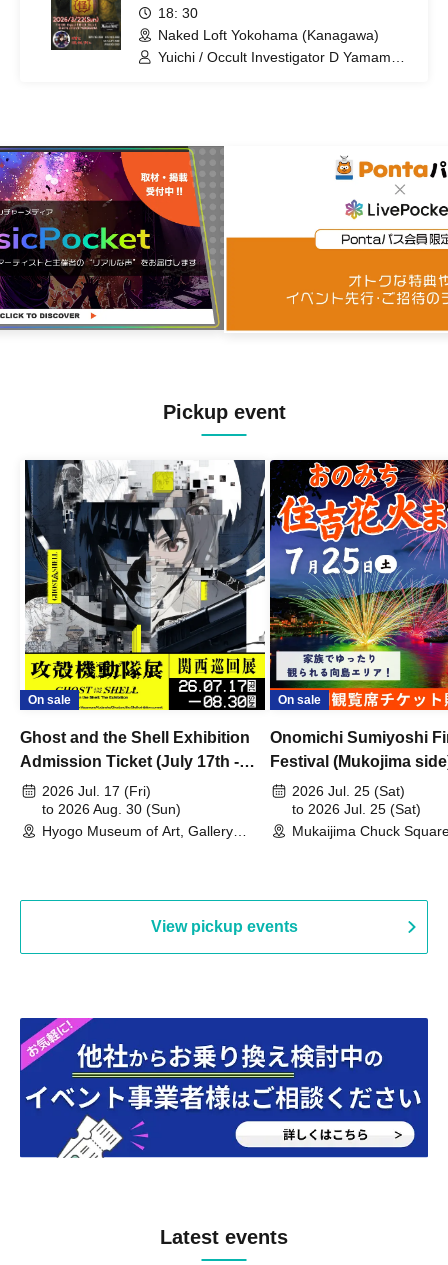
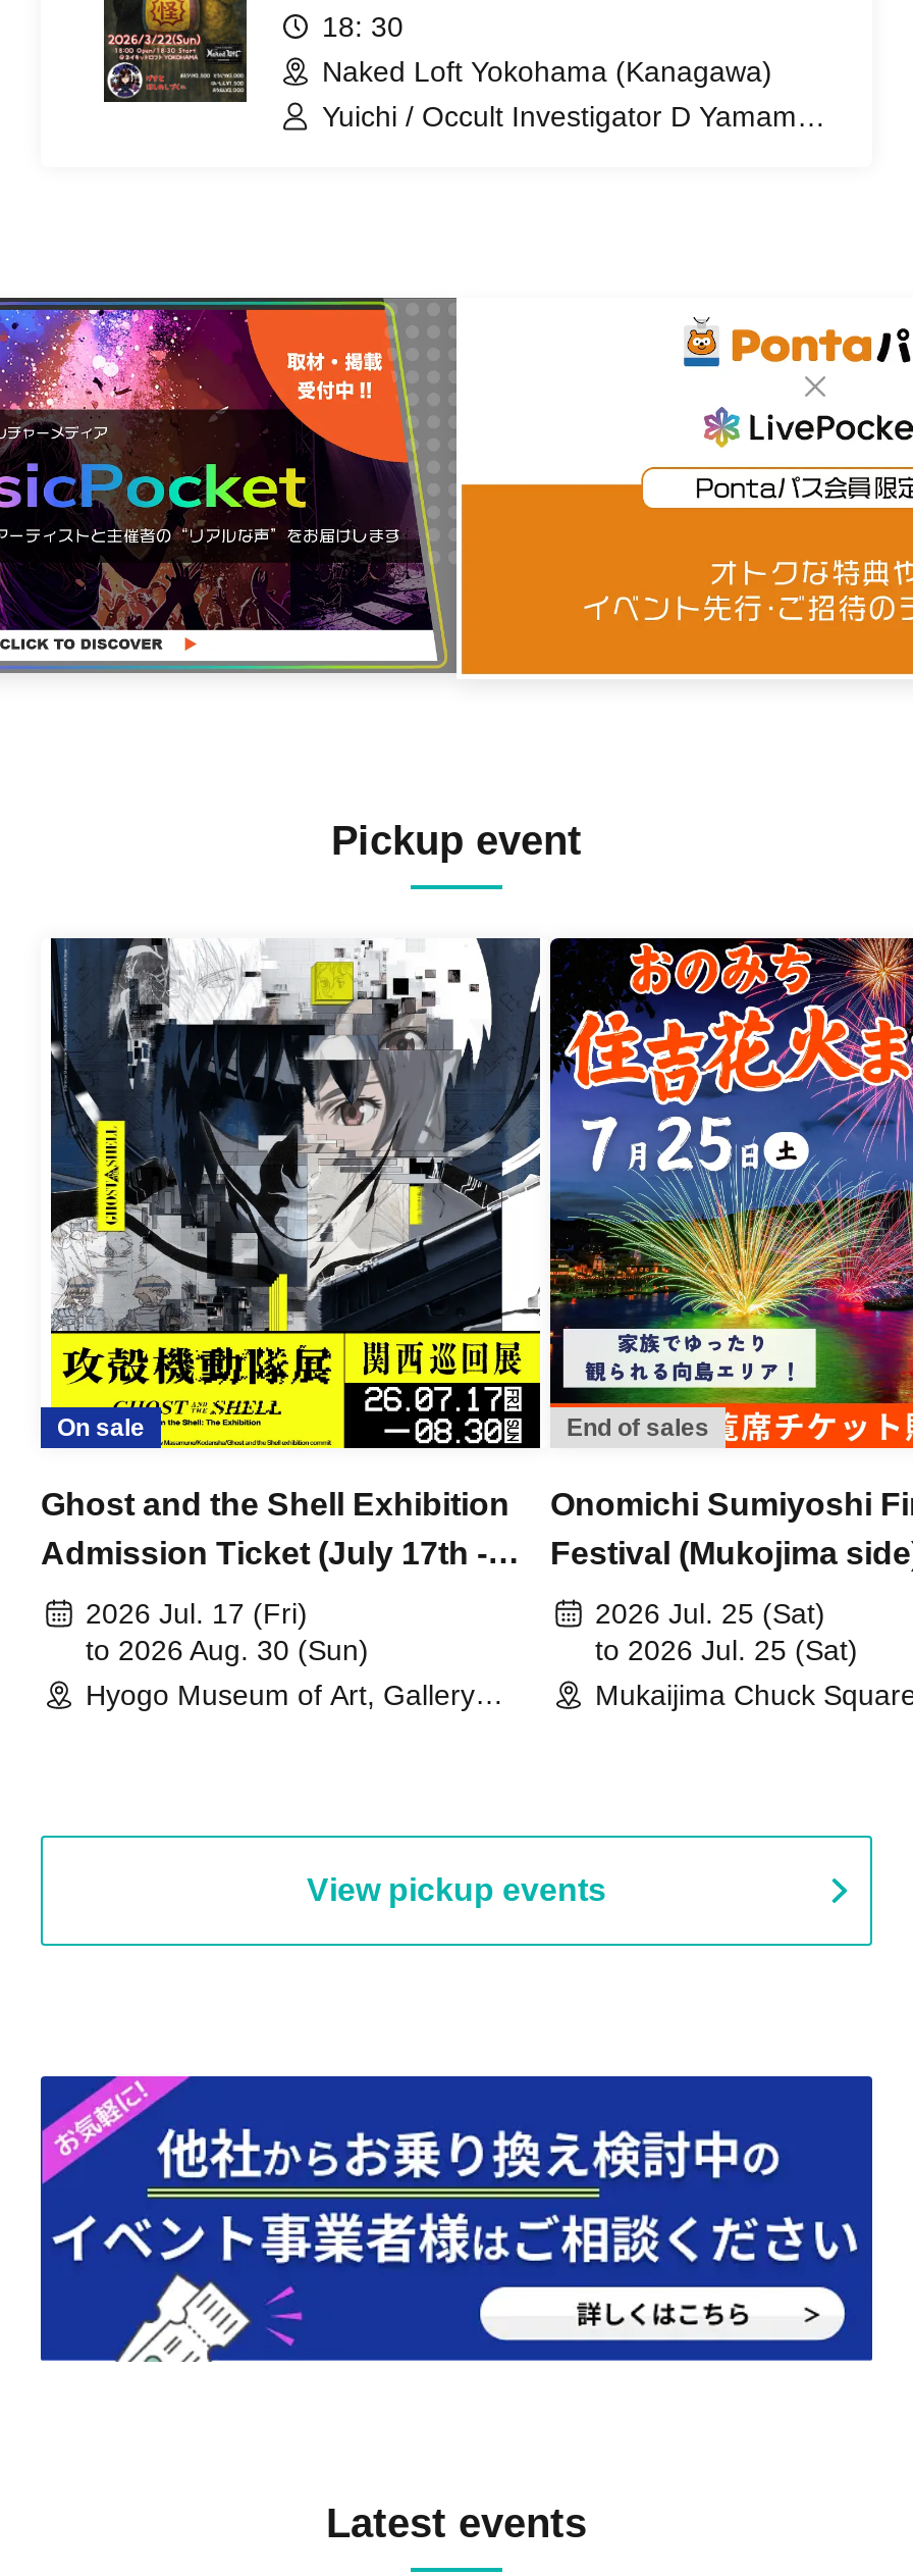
[278,693,321,707] On sale -> [567,1413,709,1441] End of sales

